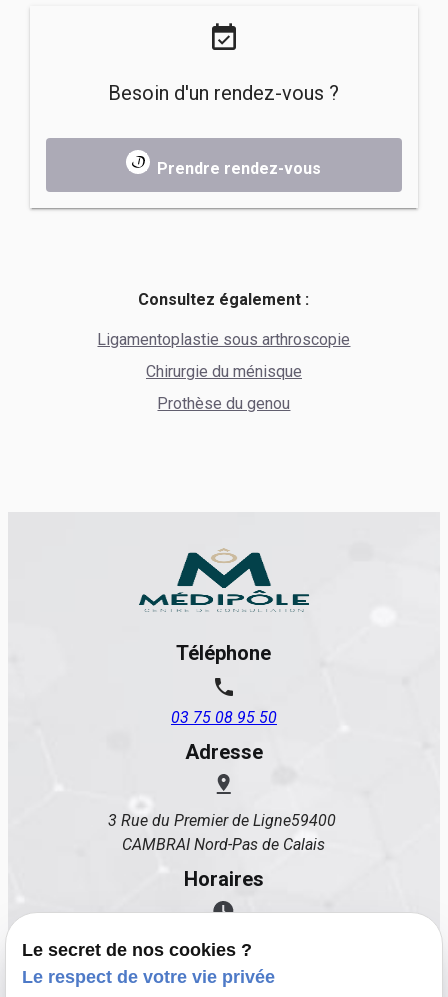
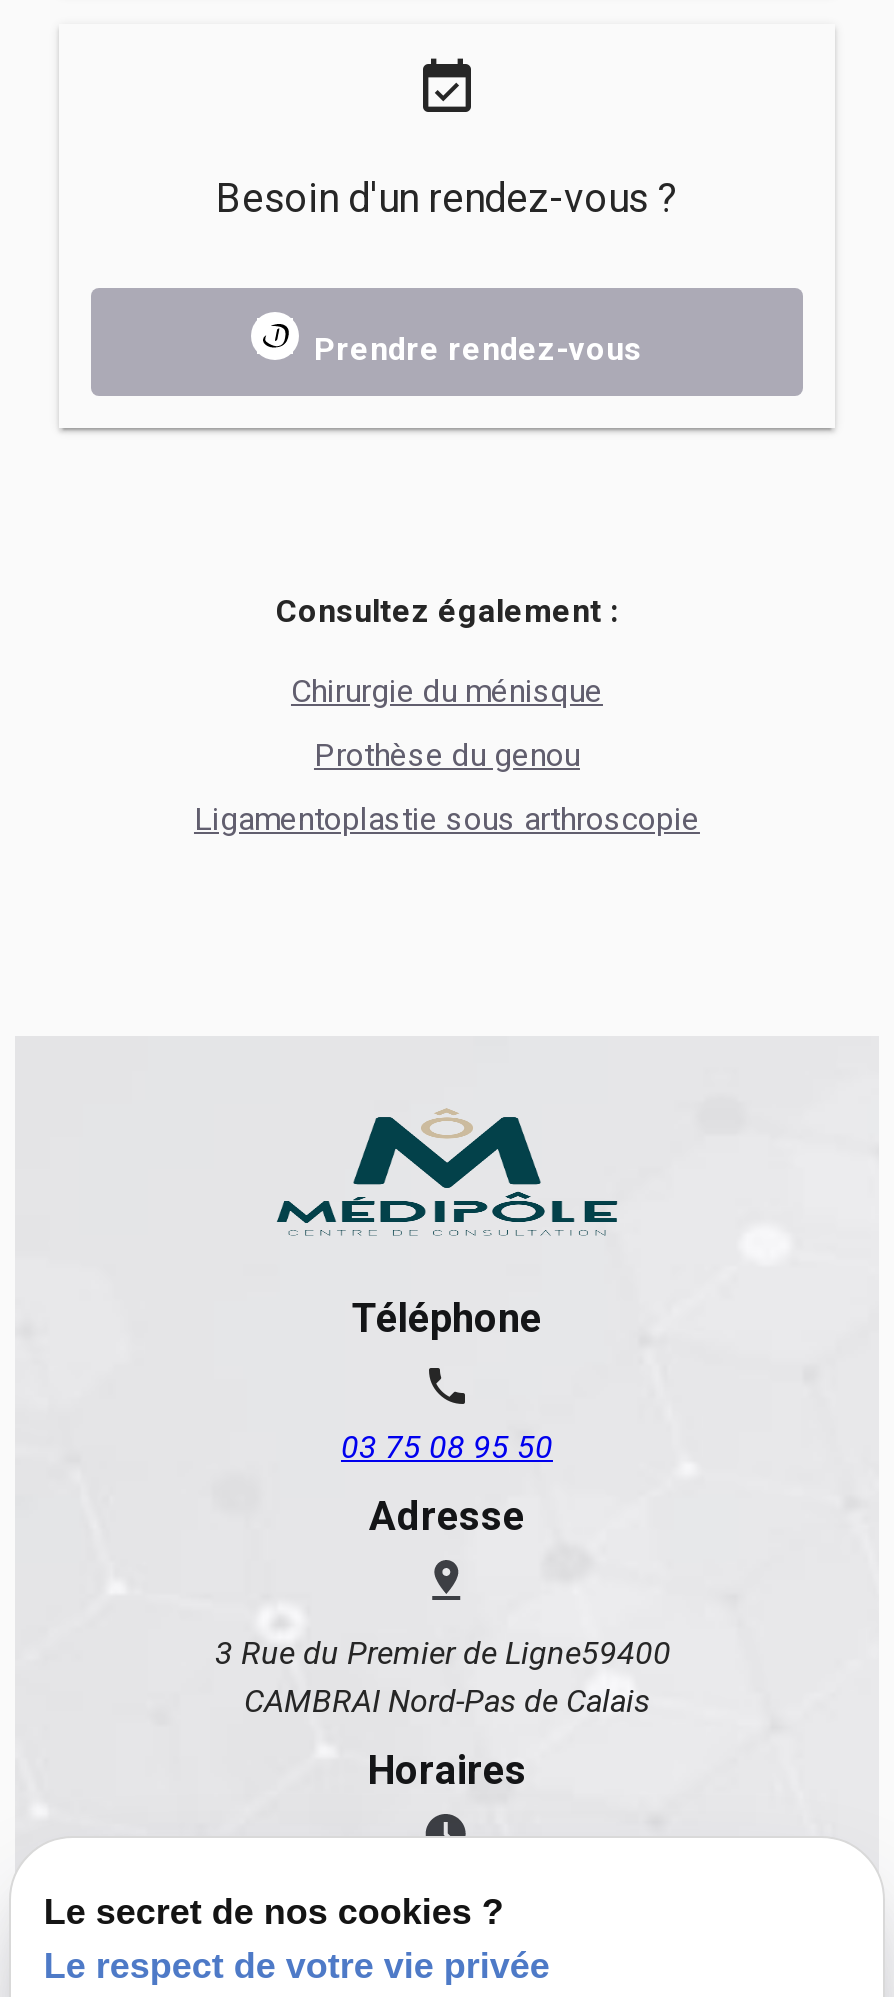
moved [97,330,350,349] -> [194,801,700,839]: Ligamentoplastie sous arthroscopie
moved [146,362,302,413] -> [291,673,603,775]: Chirurgie du ménisque | Prothèse du genou

